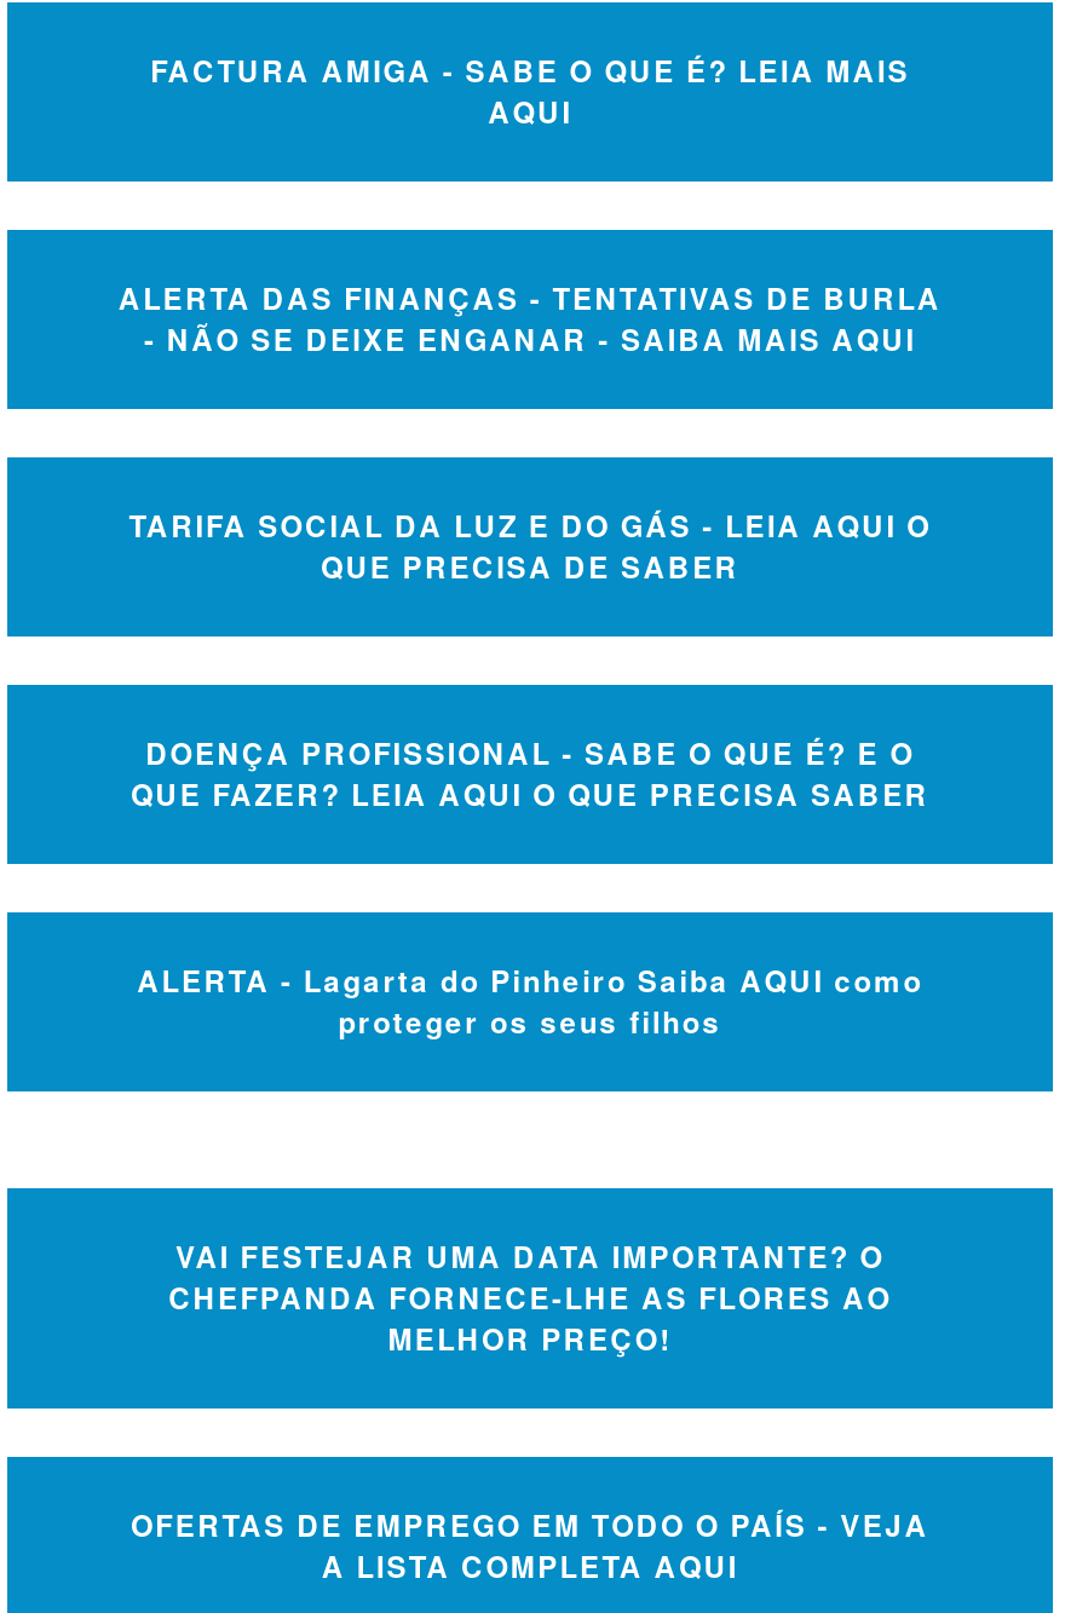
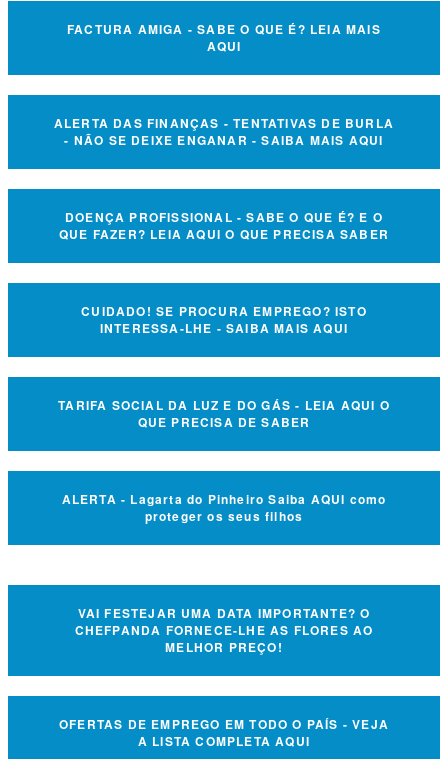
moved [129,504,931,588] -> [58,396,390,431]: TARIFA SOCIAL DA LUZ E DO GÁS - LEIA AQUI O | QUE PRECISA DE SABER
moved [131,731,929,816] -> [59,208,389,243]: DOENÇA PROFISSIONAL - SABE O QUE É? E O | QUE FAZER? LEIA AQUI O QUE PRECISA SABER
none -> [81,302,367,337] CUIDADO! SE PROCURA EMPREGO? ISTO | INTERESSA-LHE - SAIBA MAIS AQUI

